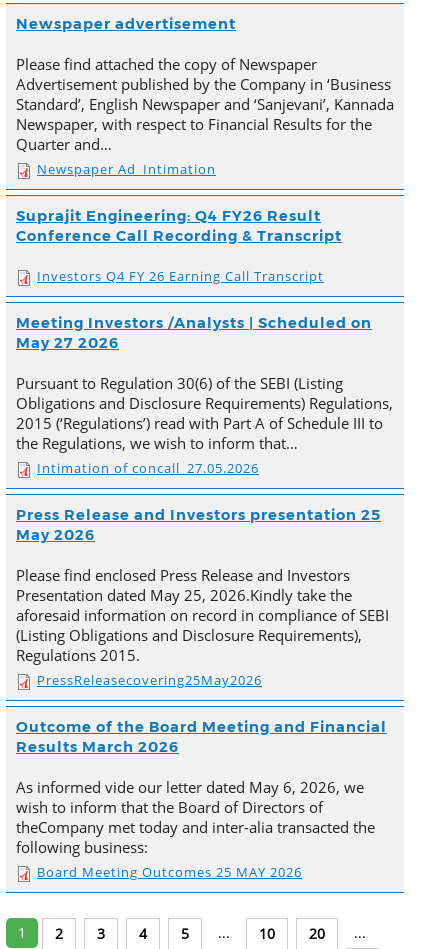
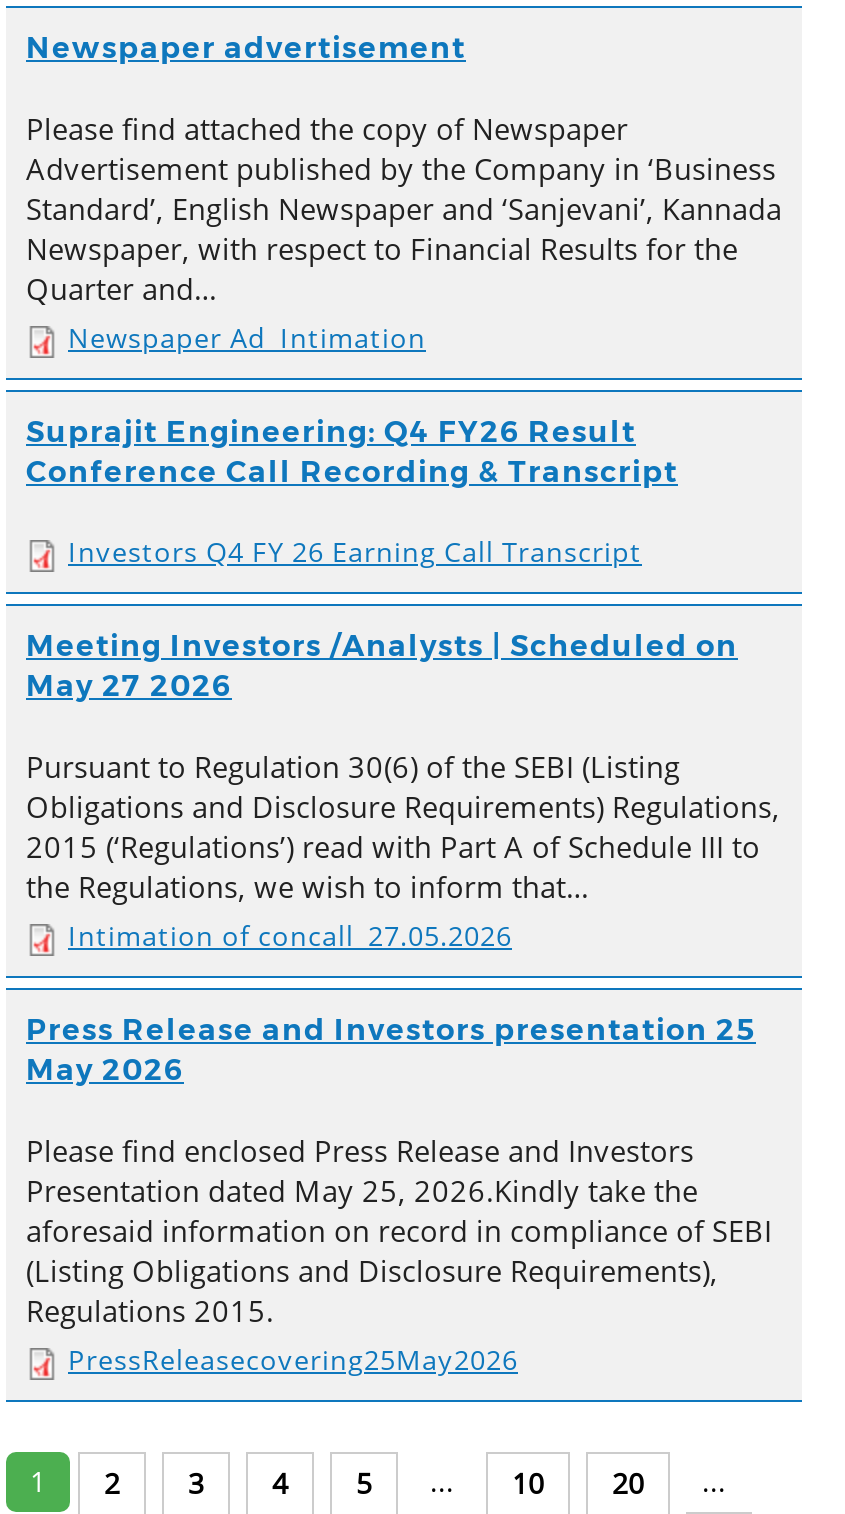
[16,718,387,881] Outcome of the Board Meeting and Financial | Results March 2026 | As informed vide our letter dated May 6, 2026, we | wish to inform that the Board of Directors of | theCompany met today and inter-alia transacted the | following business: | Board Meeting Outcomes 25 MAY 2026 -> none

